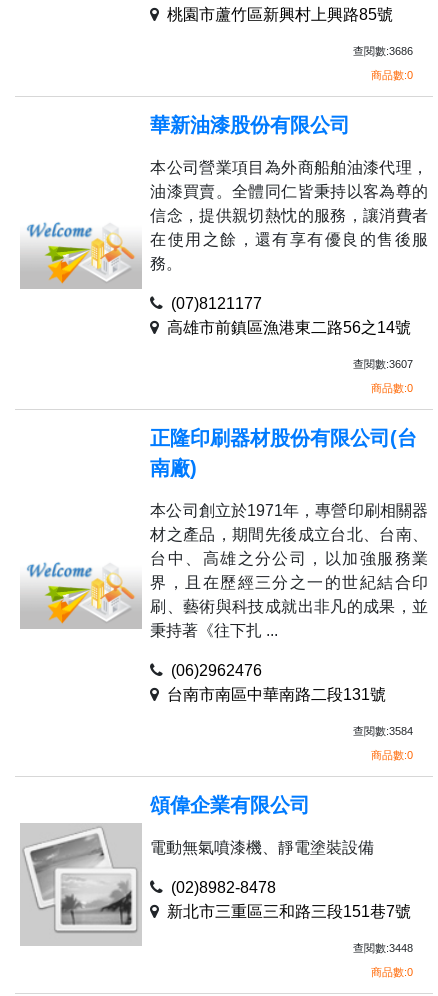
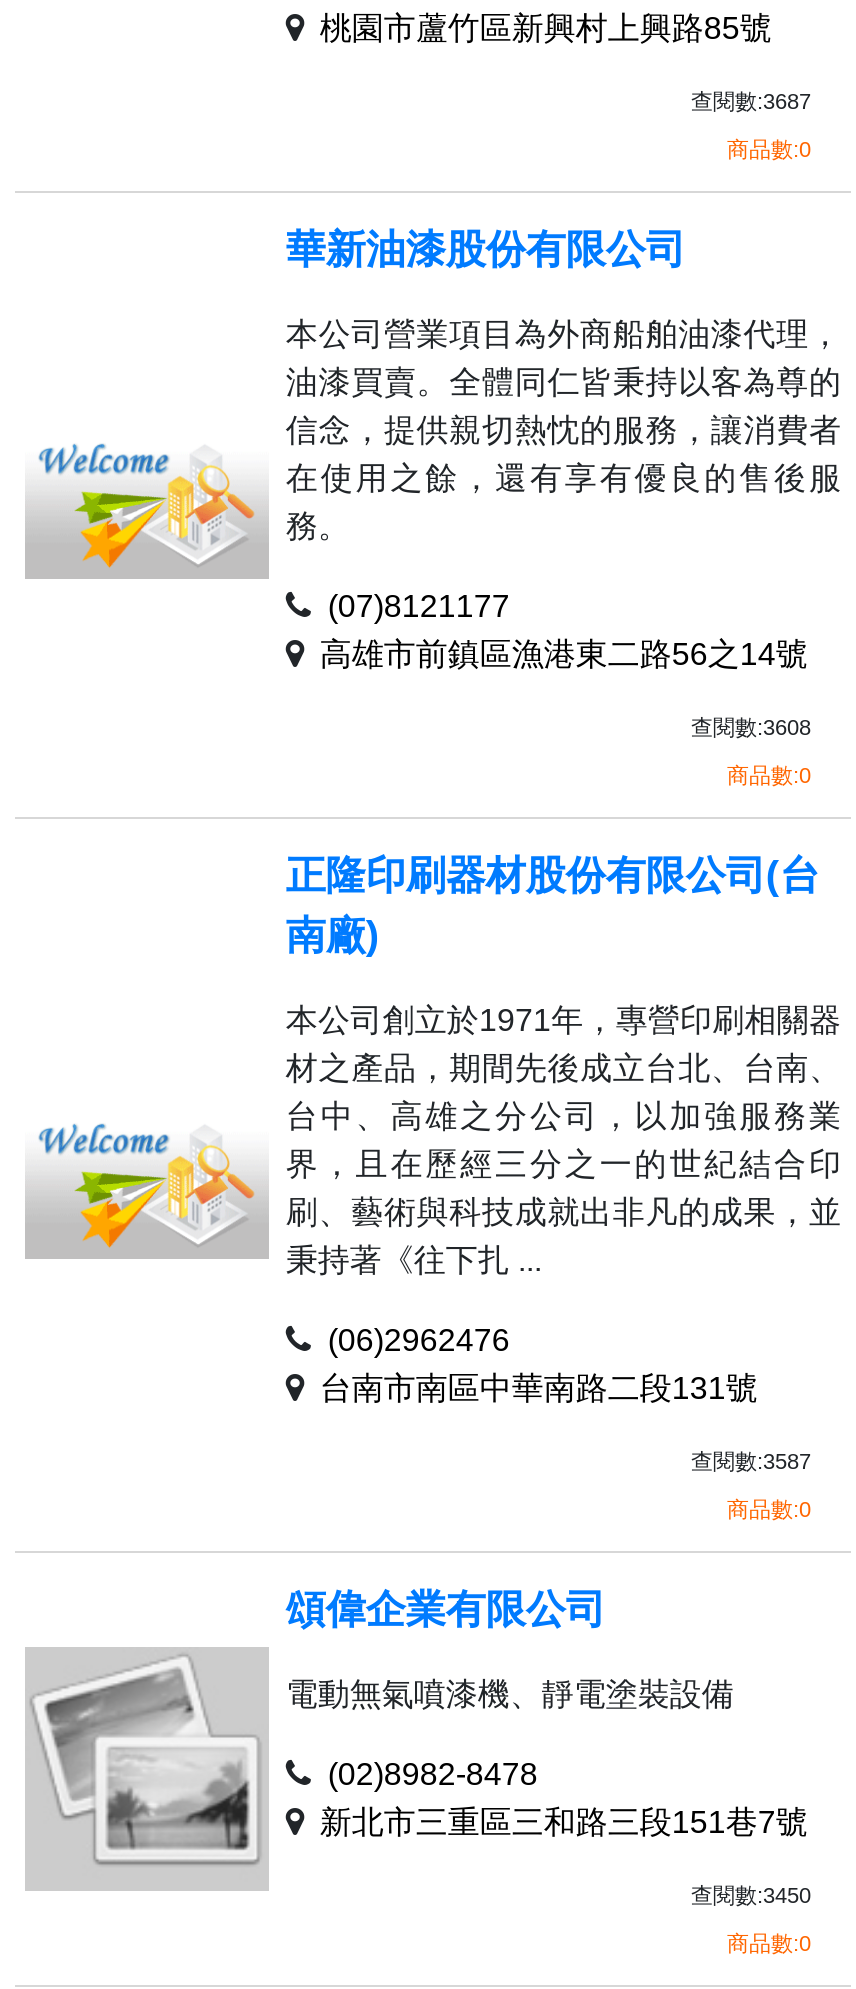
[353,45,413,57] 查閱數:3686 -> [691,89,811,113] 查閱數:3687
[353,358,413,370] 查閱數:3607 -> [691,715,811,739] 查閱數:3608
[353,725,413,737] 查閱數:3584 -> [691,1449,811,1473] 查閱數:3587
[353,942,413,954] 查閱數:3448 -> [691,1883,811,1907] 查閱數:3450

